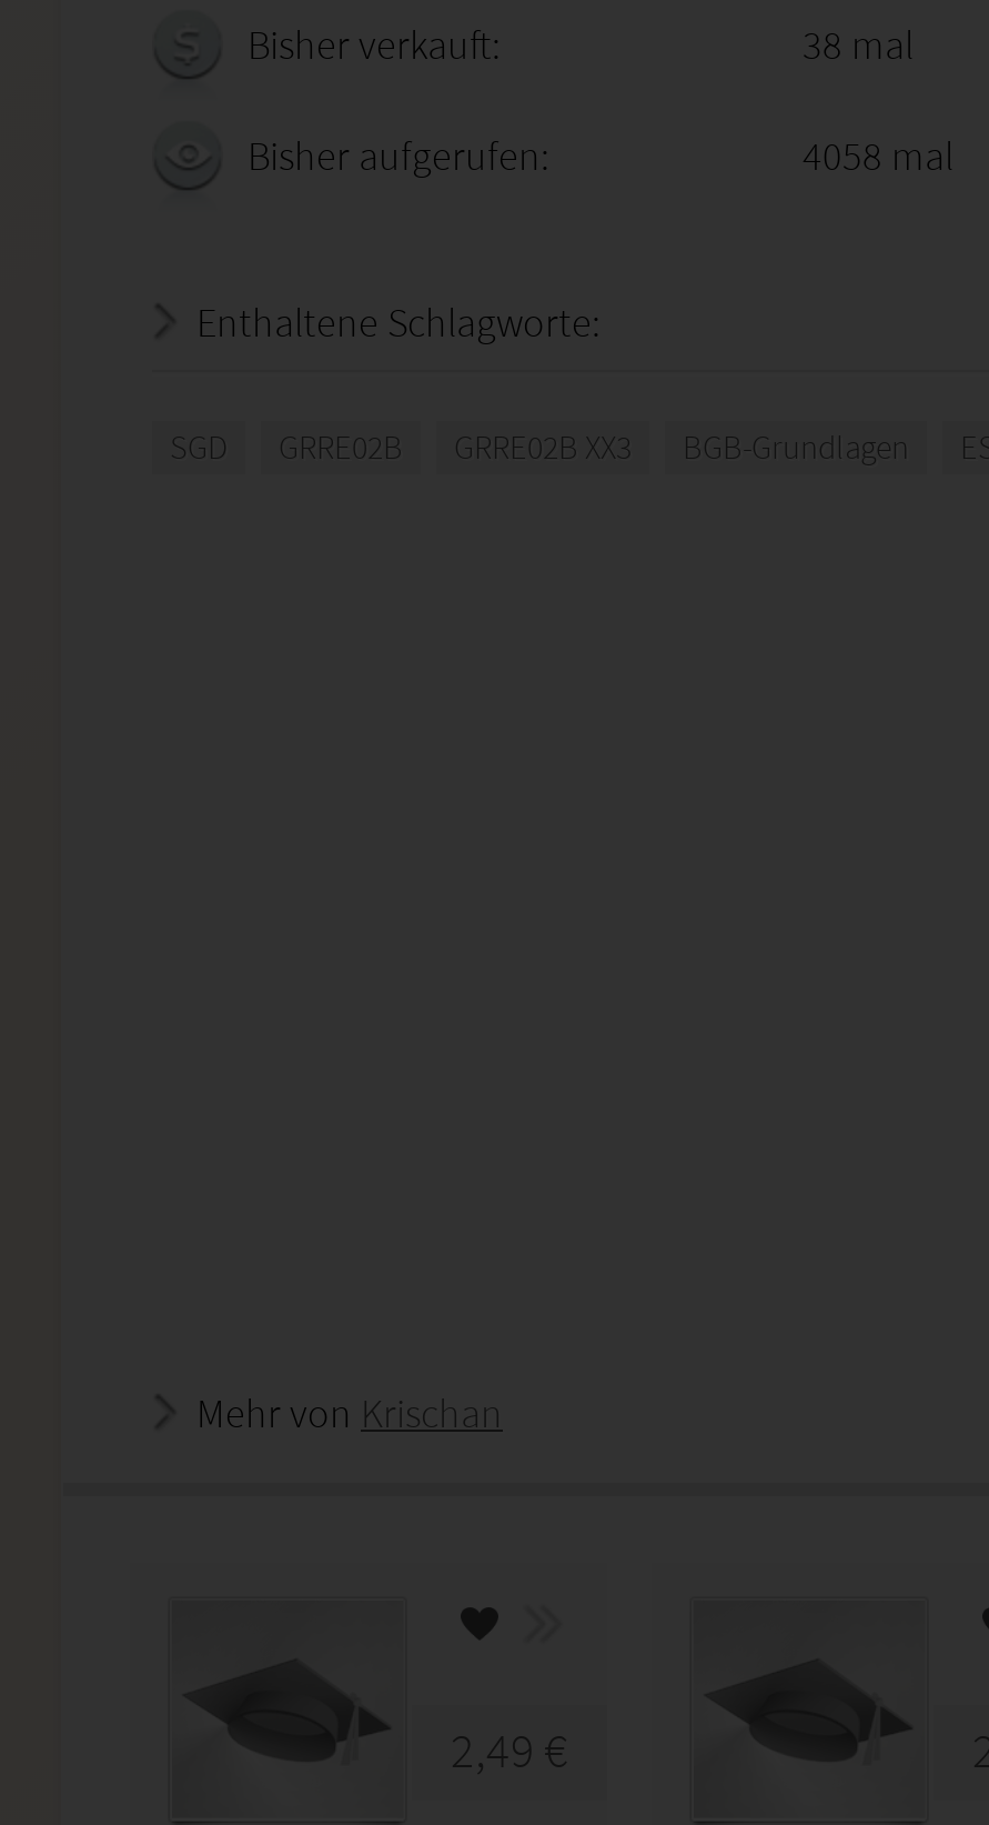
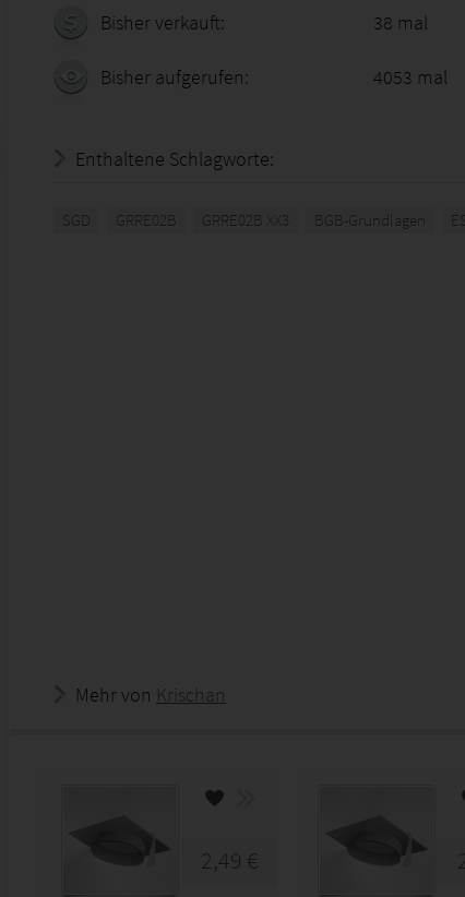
[803,130,953,181] 4058 mal -> [373,64,448,89] 4053 mal

